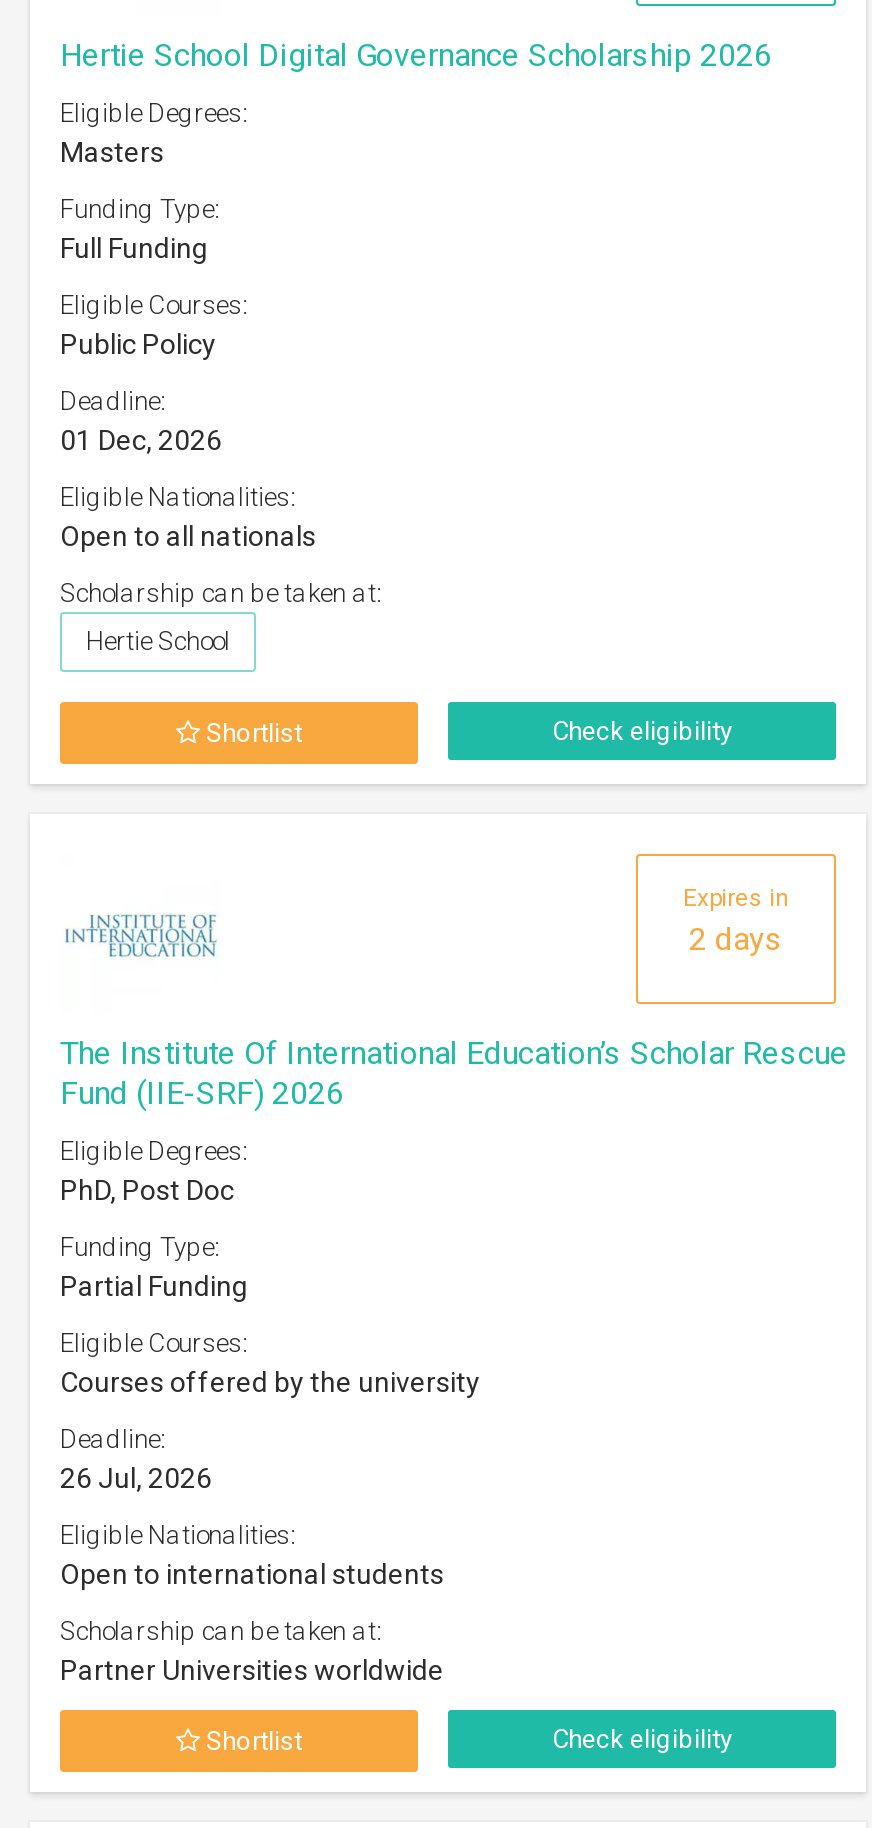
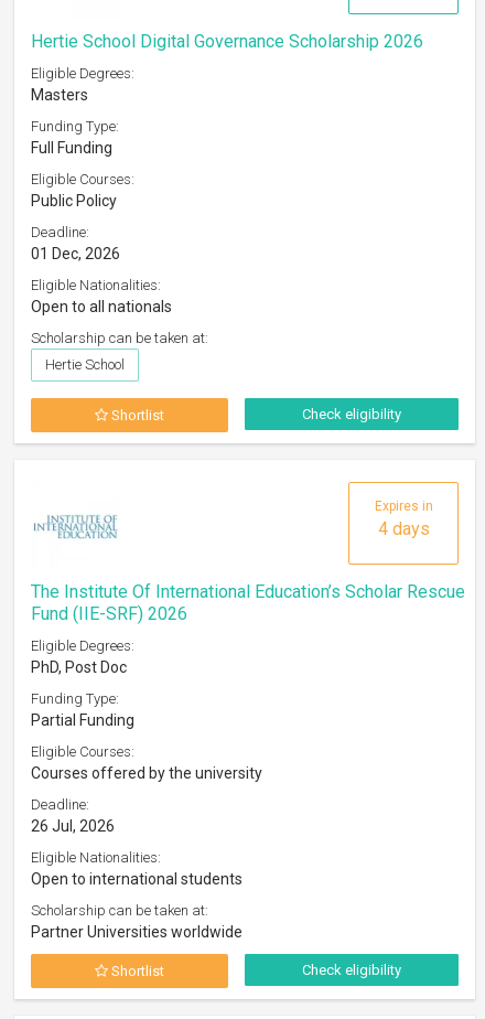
[689,920,783,958] 2 days -> [378,518,429,539] 4 days

